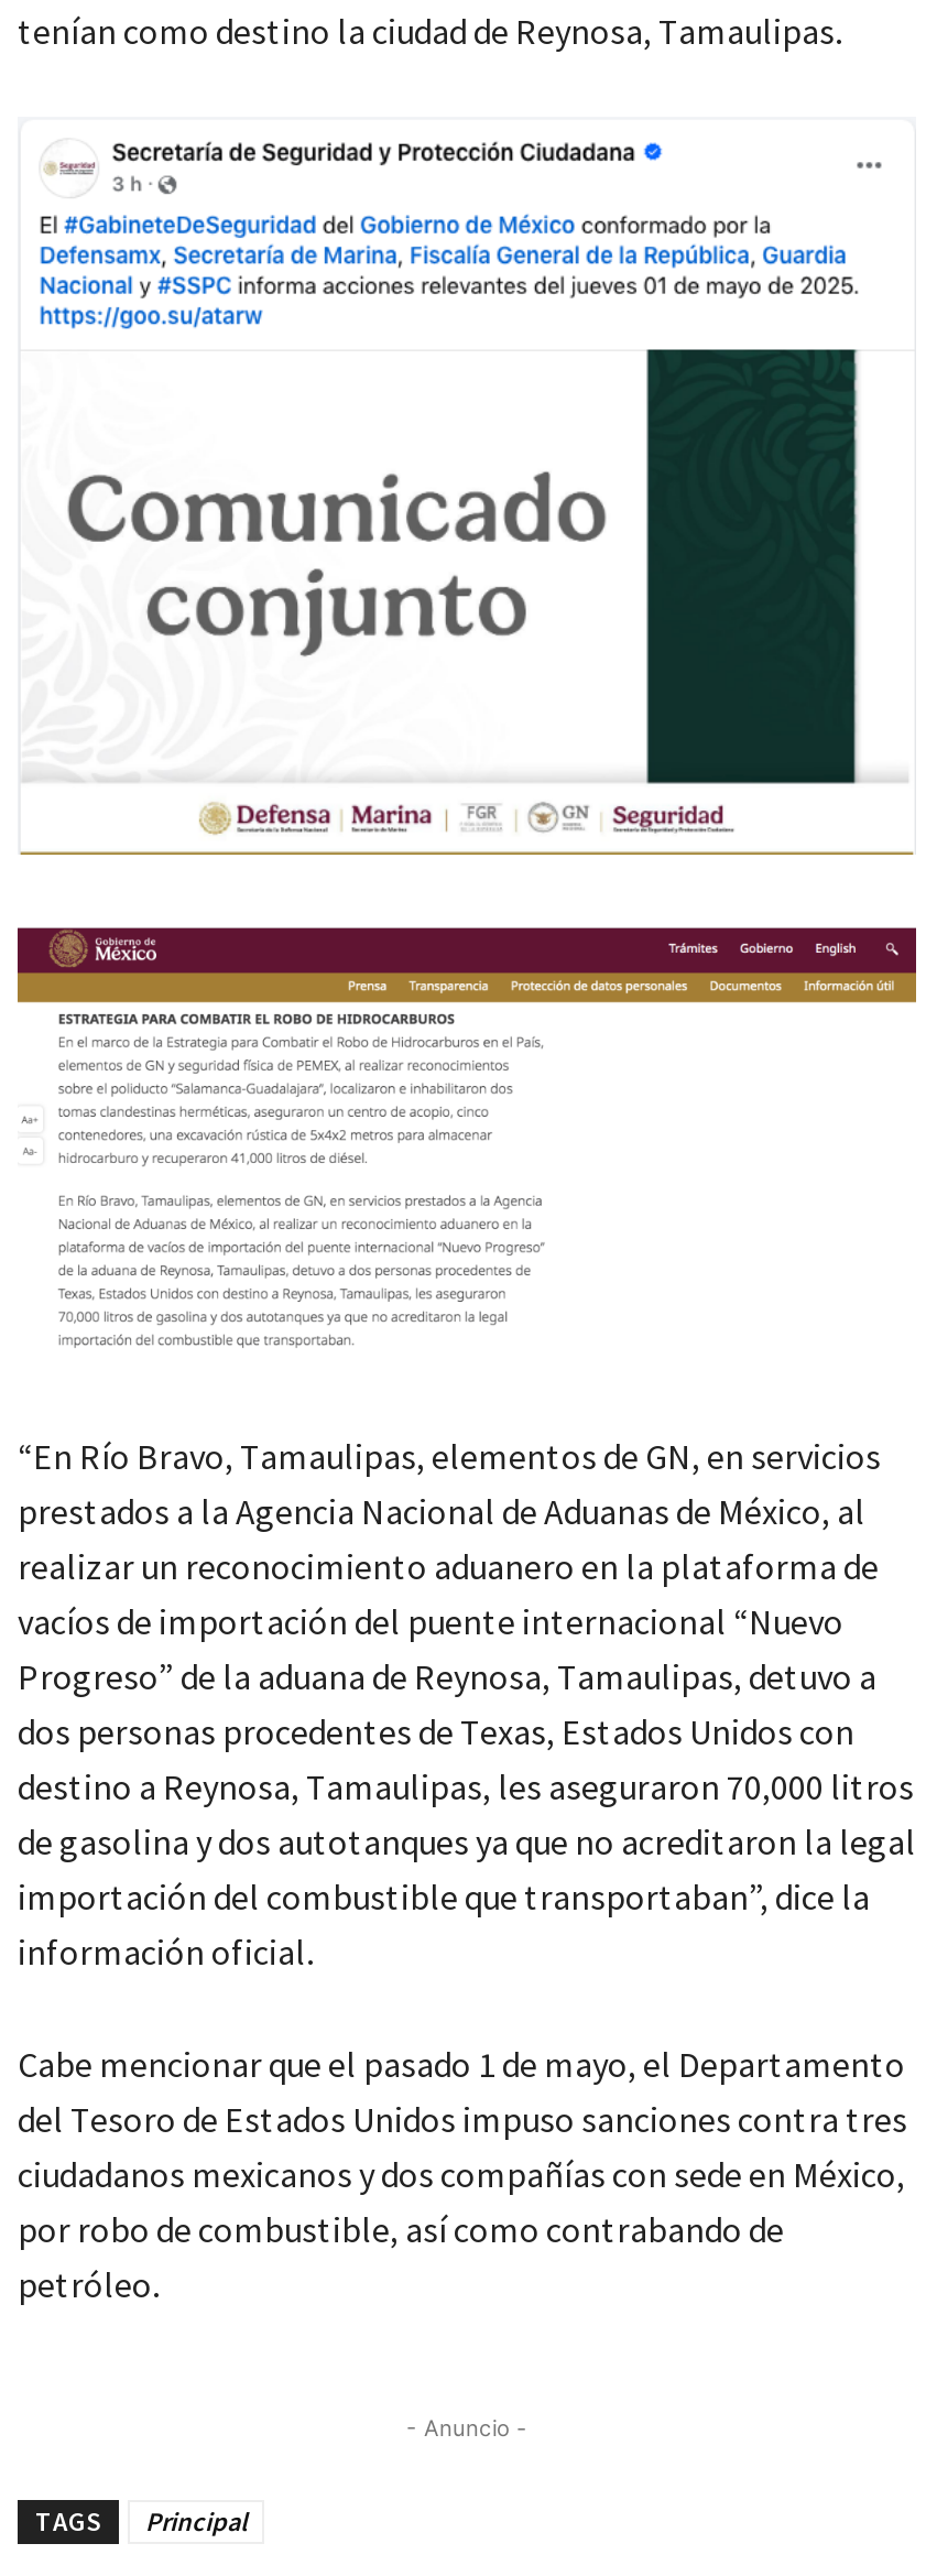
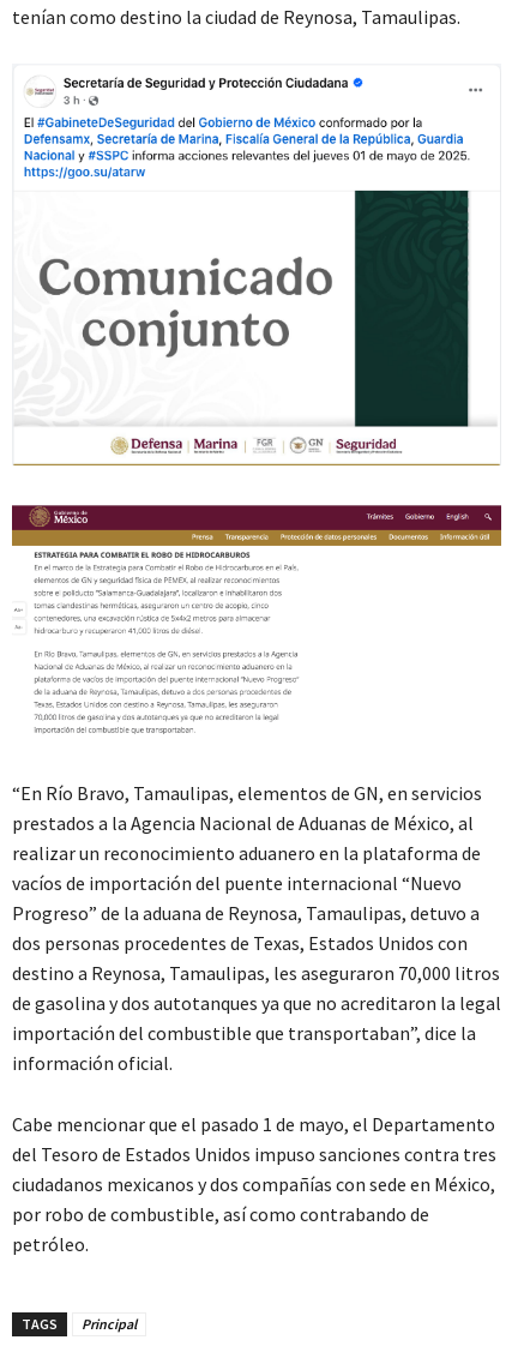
[406,2414,527,2441] - Anuncio - -> none

